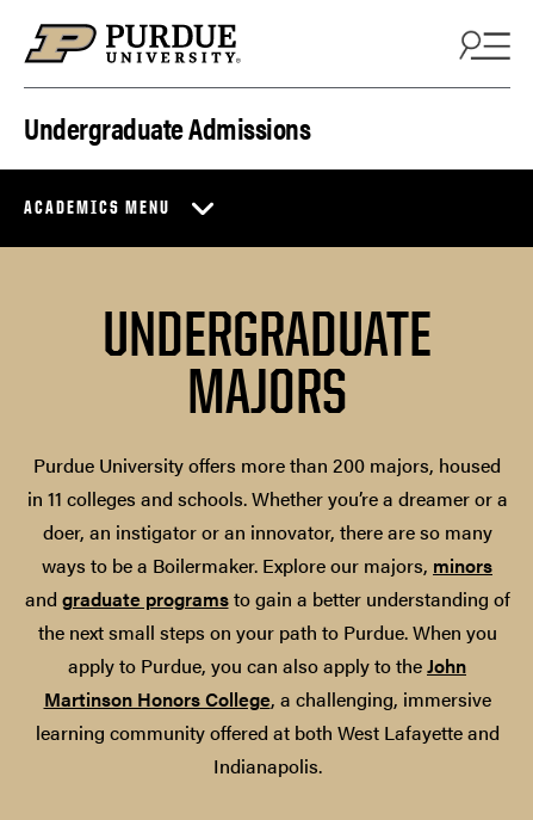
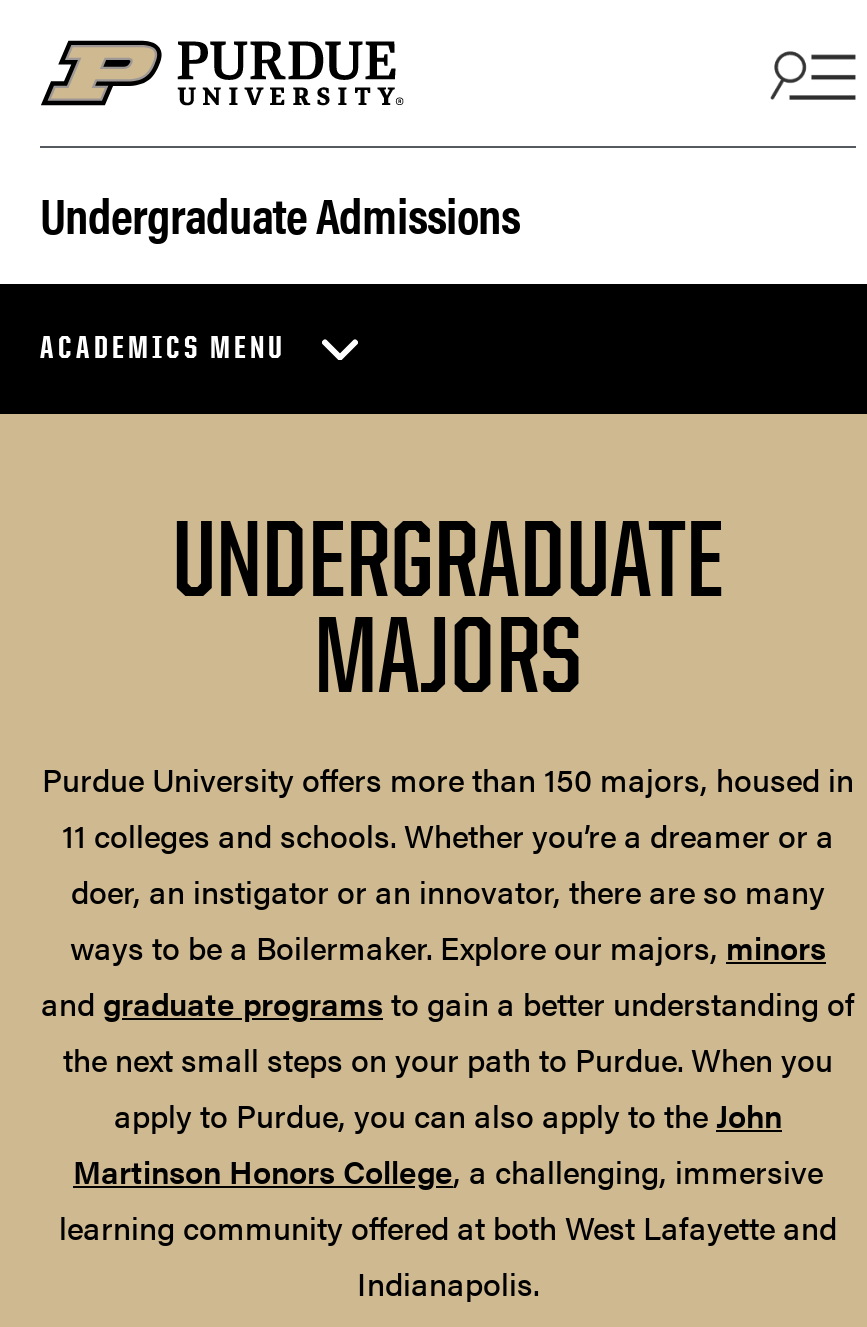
[27,451,507,512] Purdue University offers more than 200 majors, housed | in 11 colleges and schools. Whether you’re a dreamer or a -> [42,756,854,858] Purdue University offers more than 150 majors, housed in | 11 colleges and schools. Whether you’re a dreamer or a

